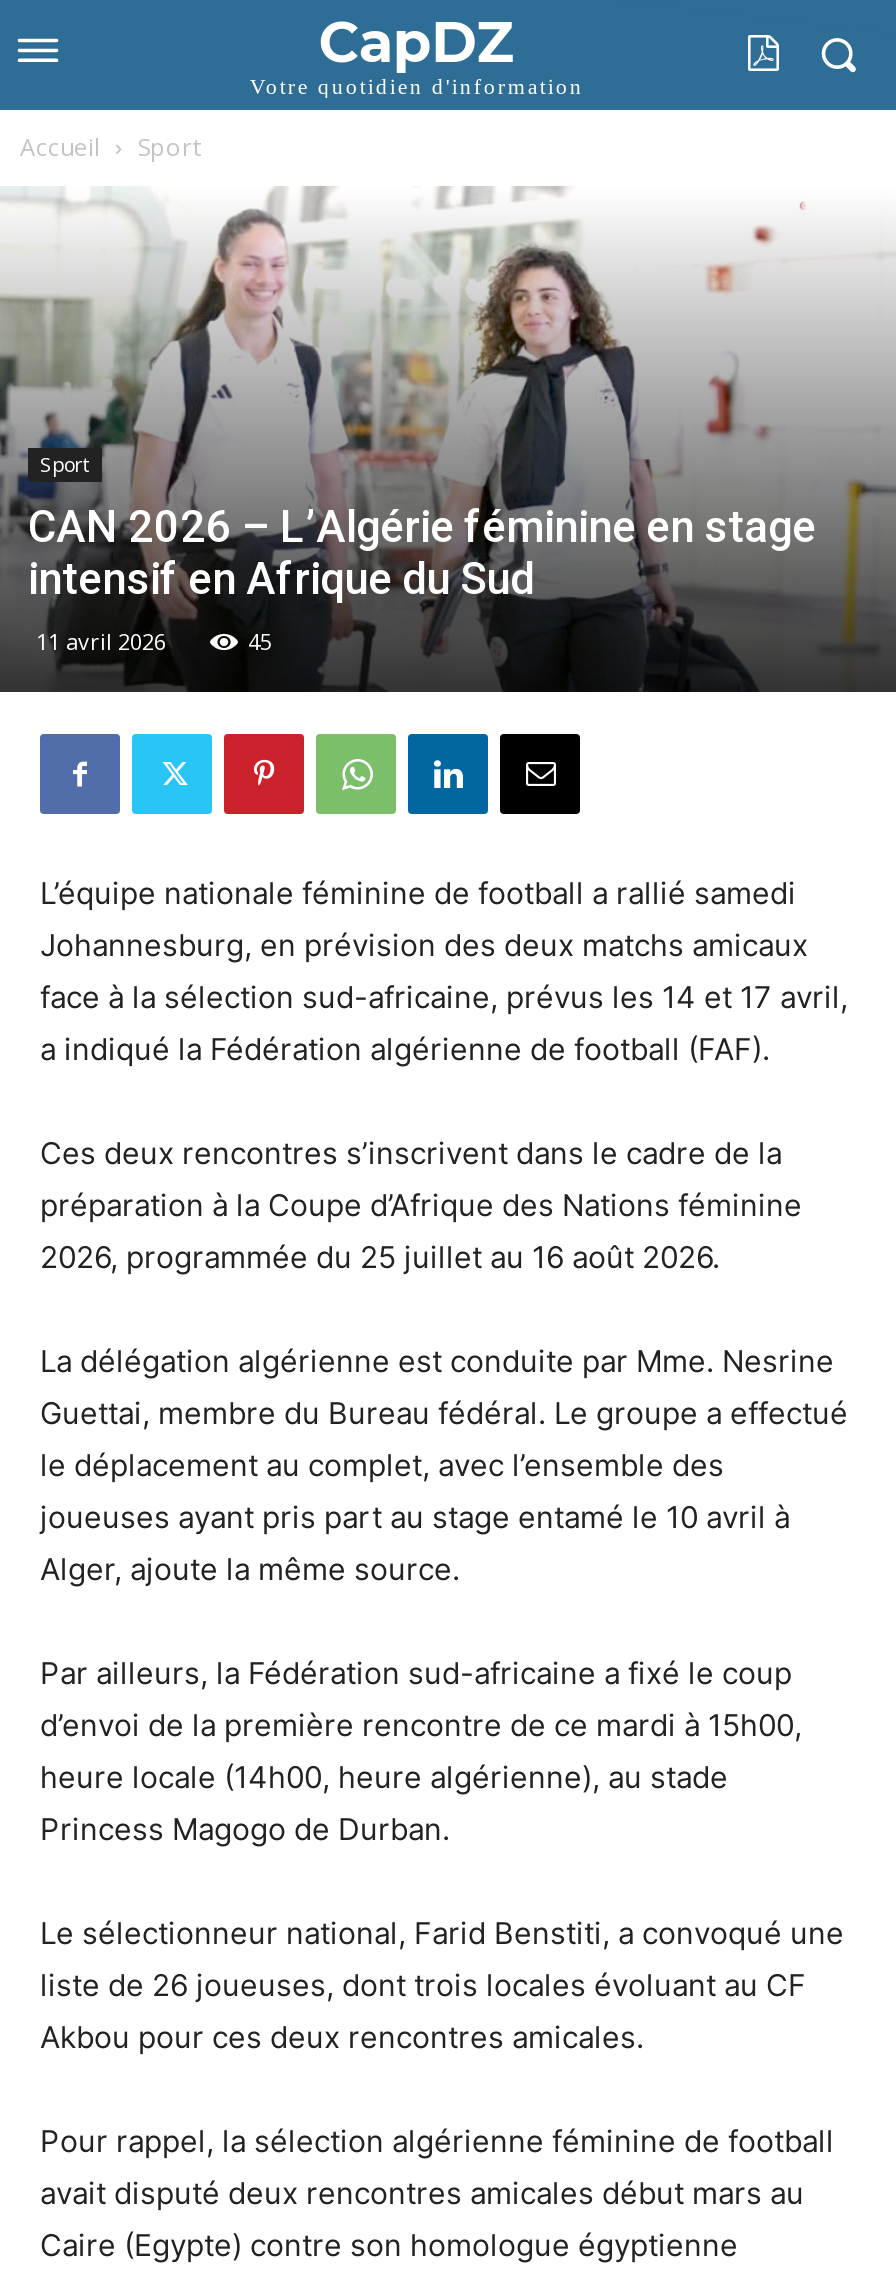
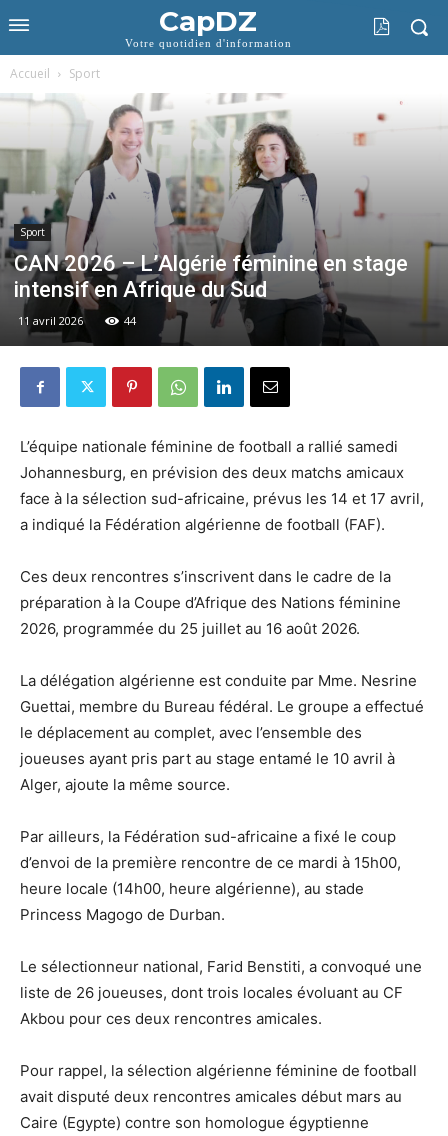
[248,626,272,656] 45 -> [124,313,136,328] 44

